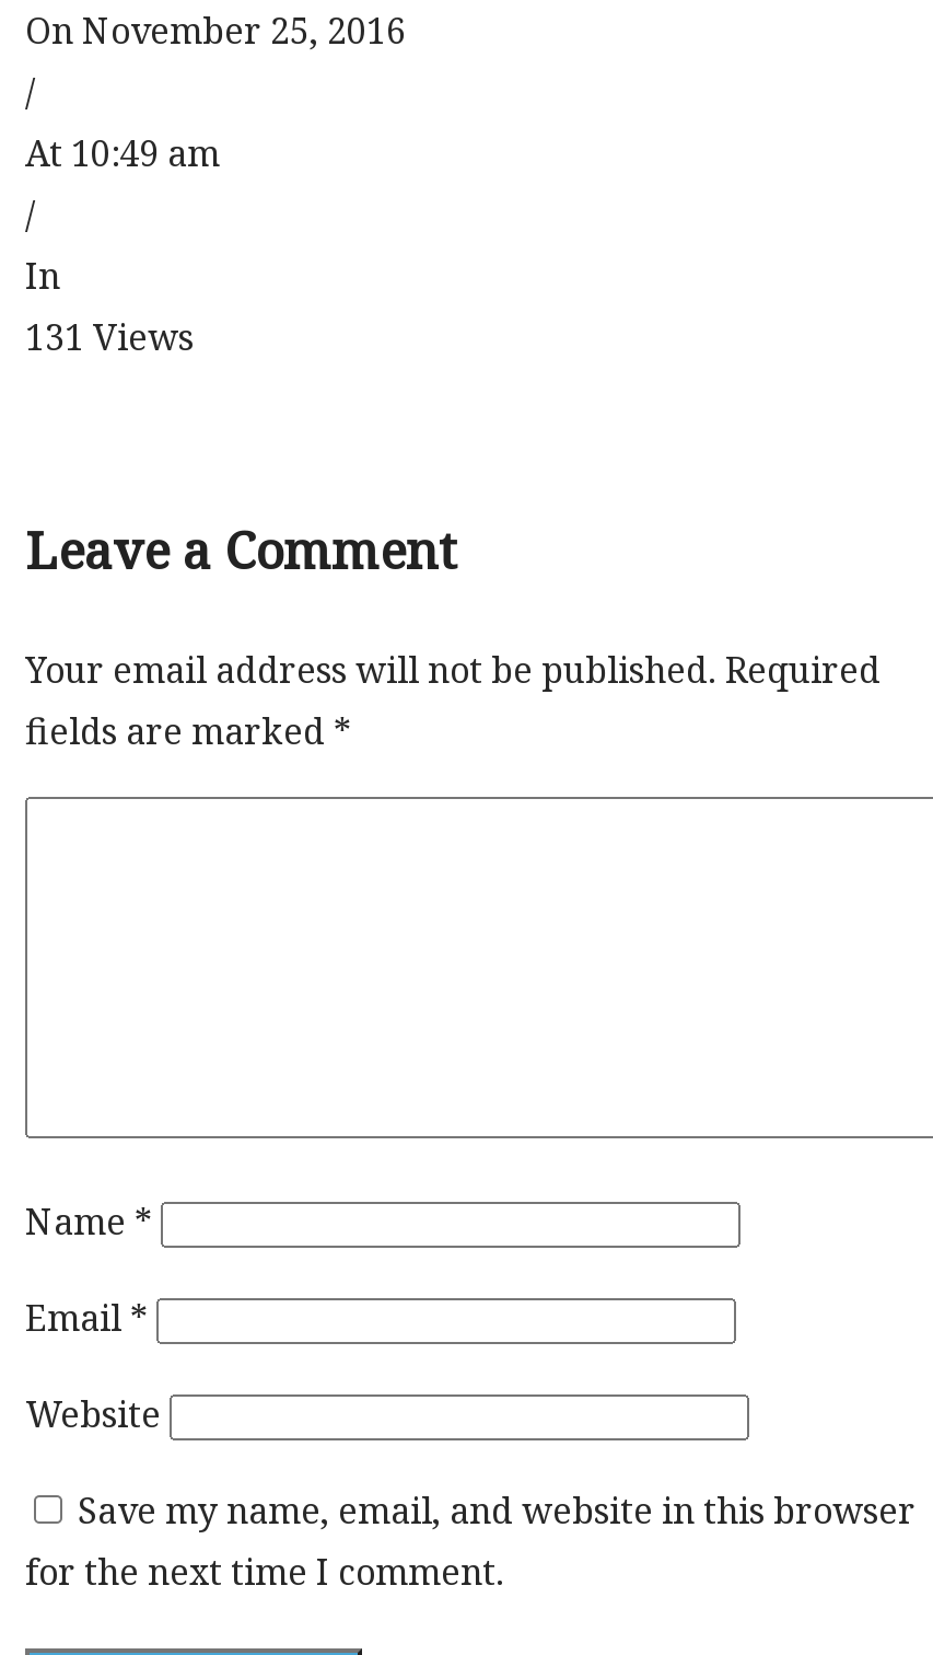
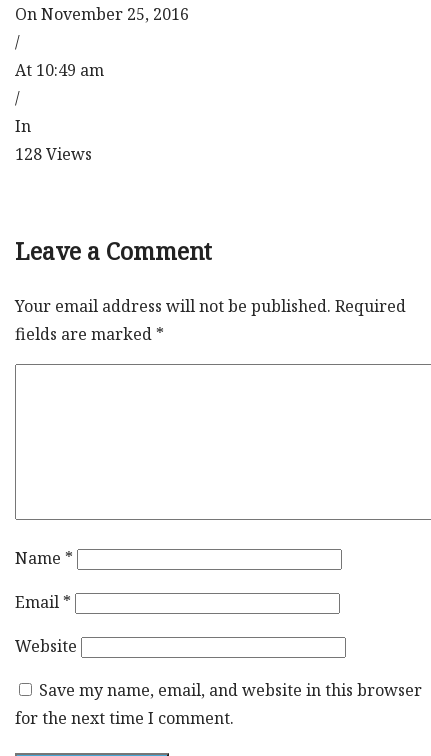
[25,314,194,362] 131 Views -> [15,143,92,165] 128 Views

